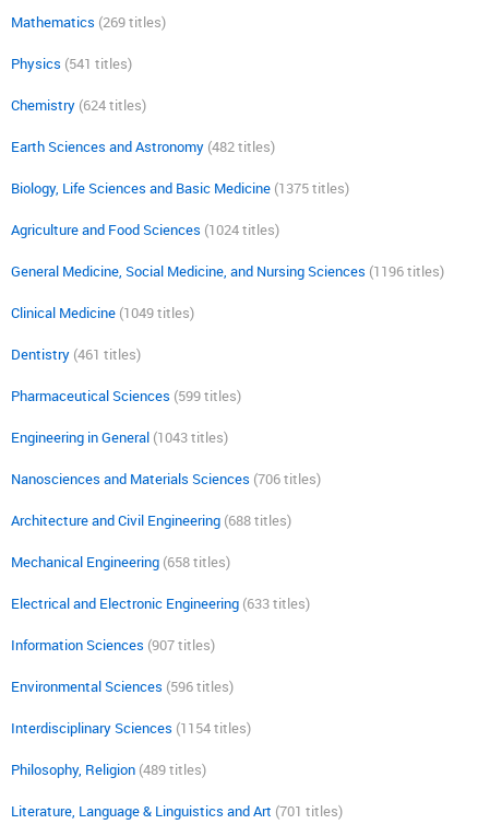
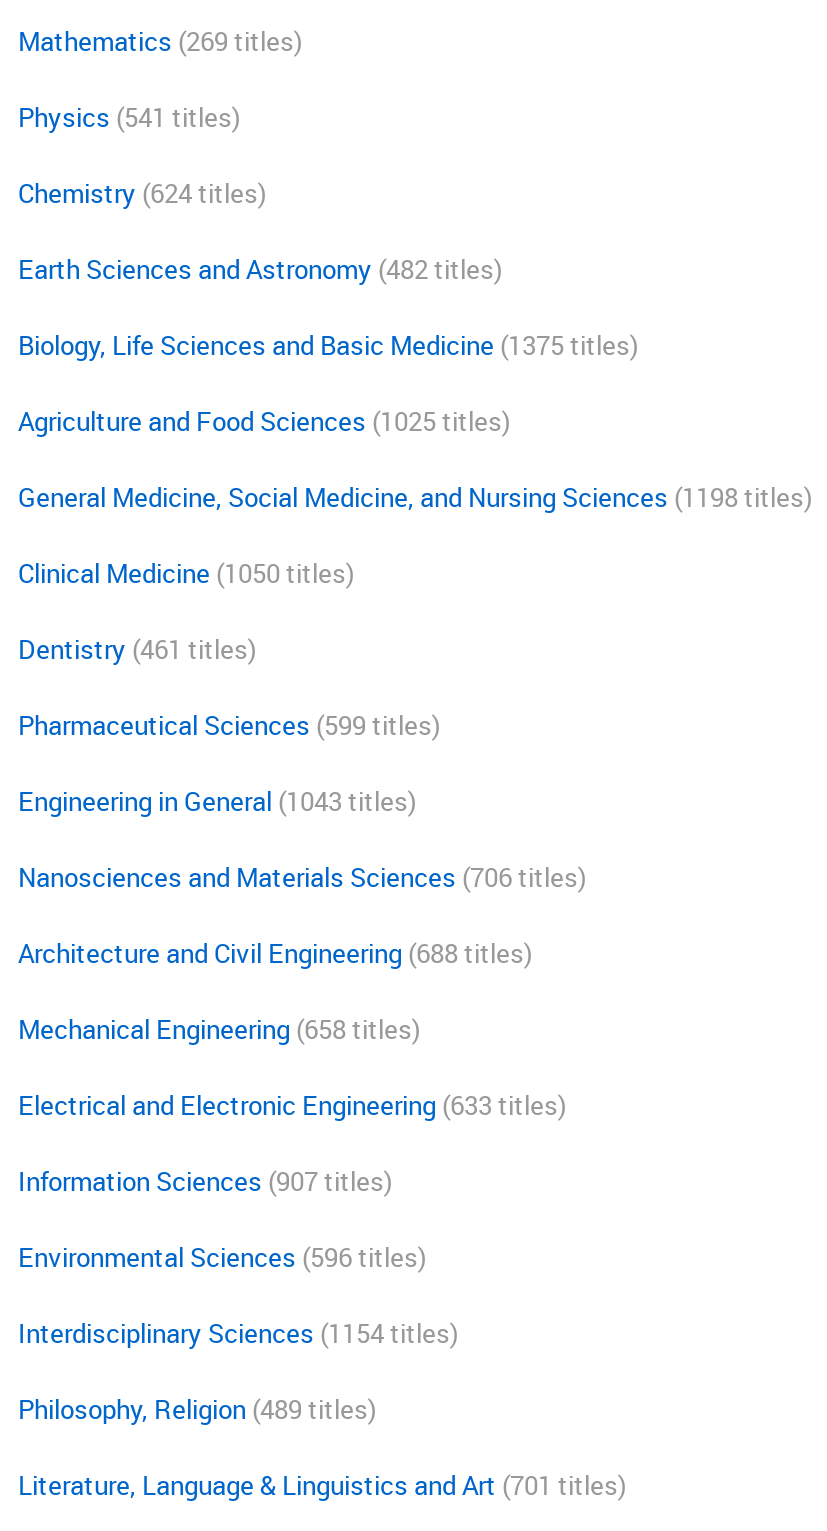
[11,220,279,239] Agriculture and Food Sciences (1024 titles) -> [18,403,510,439] Agriculture and Food Sciences (1025 titles)
[11,261,444,281] General Medicine, Social Medicine, and Nursing Sciences (1196 titles) -> [18,479,812,515] General Medicine, Social Medicine, and Nursing Sciences (1198 titles)
[11,303,194,322] Clinical Medicine (1049 titles) -> [18,555,354,591] Clinical Medicine (1050 titles)

